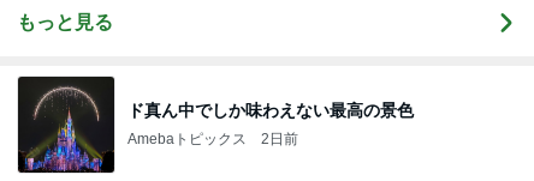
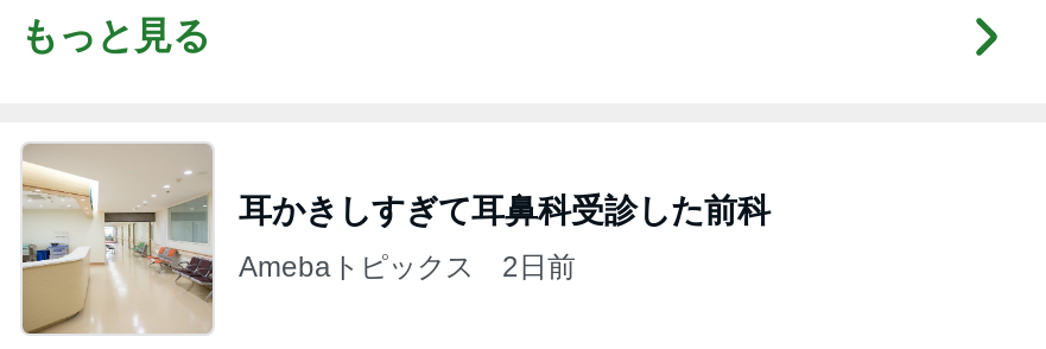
[17,76,414,174] [image] | ド真ん中でしか味わえない最高の景色 -> [20,144,771,336] [image] | 耳かきしすぎて耳鼻科受診した前科

